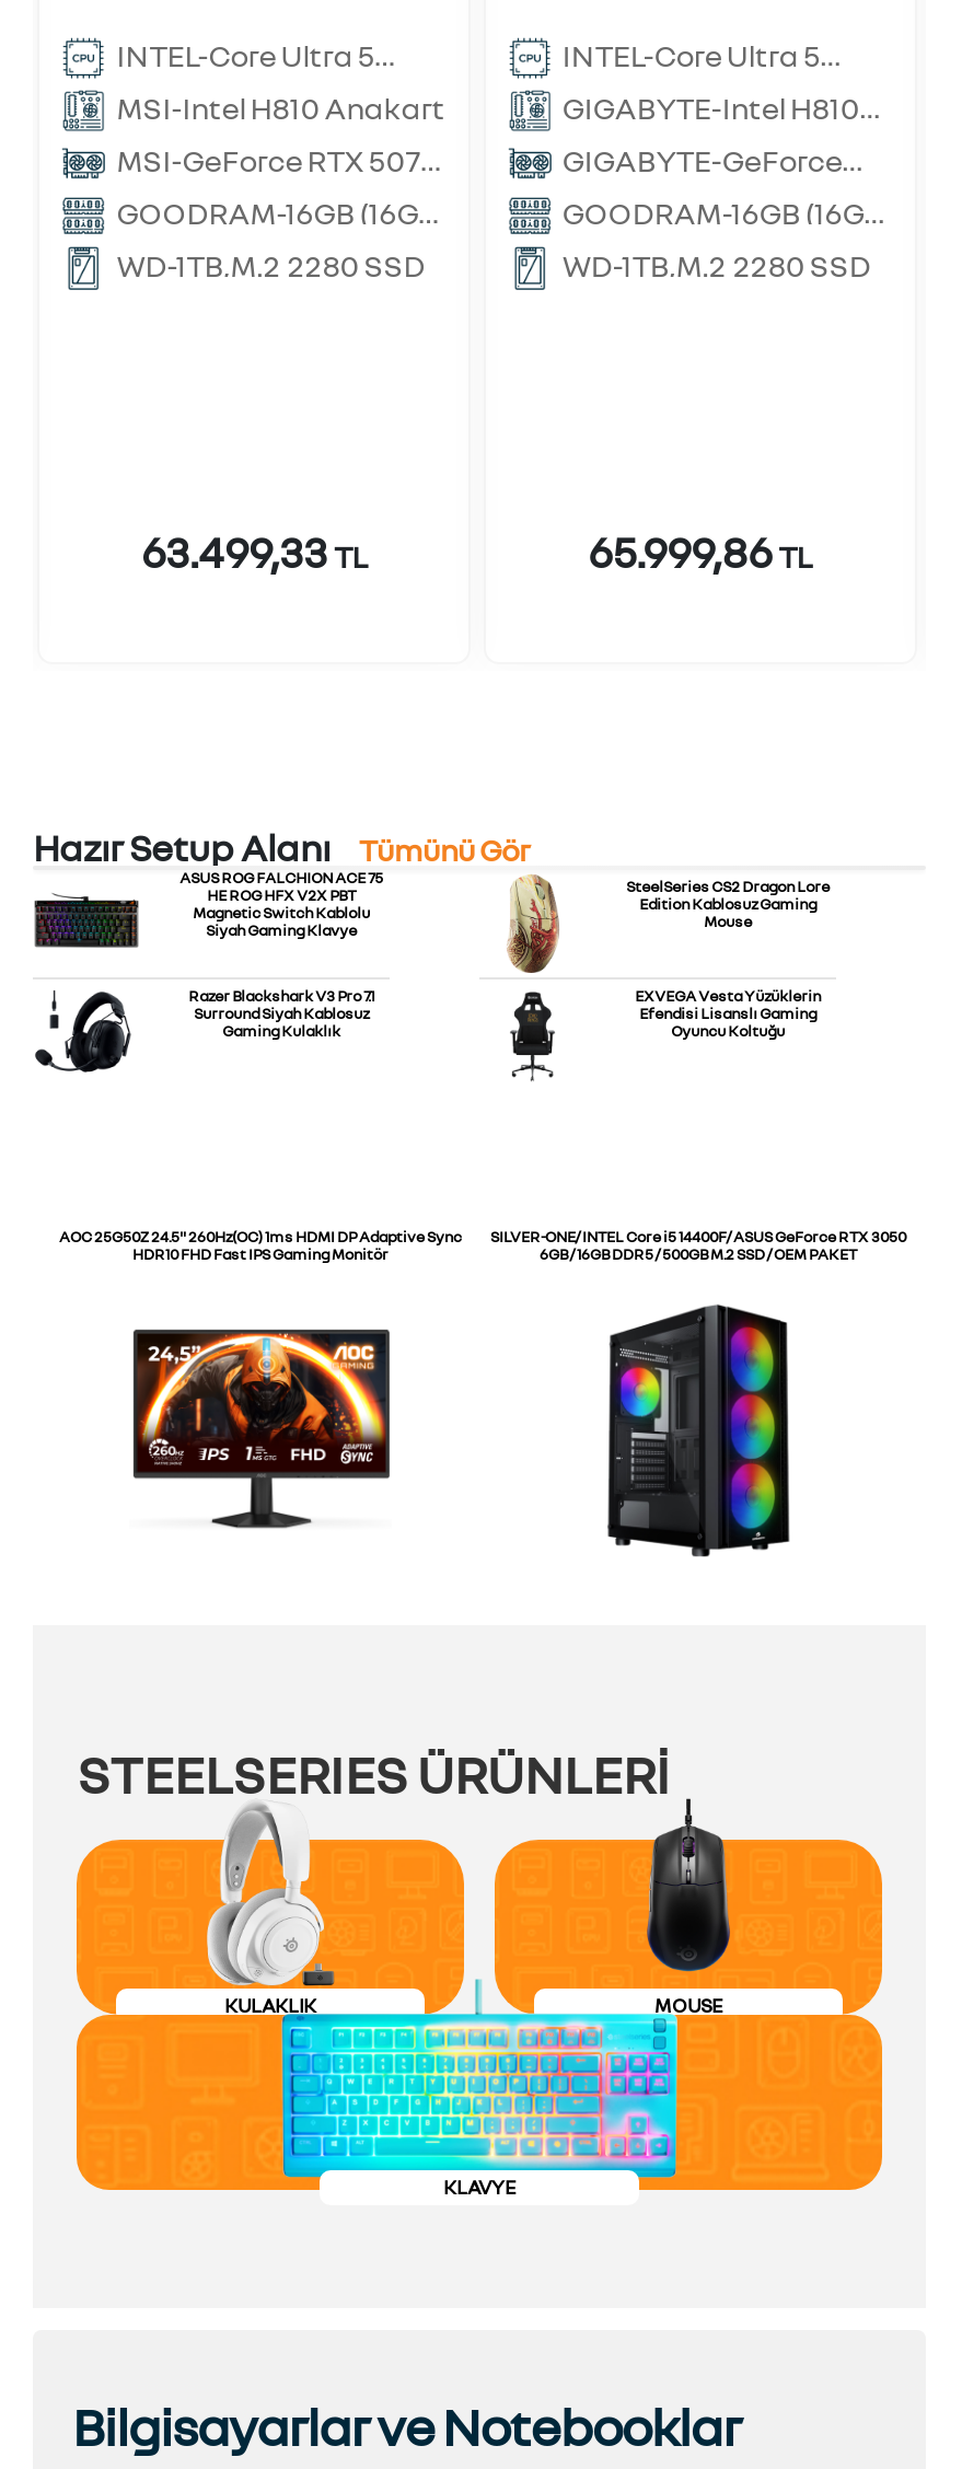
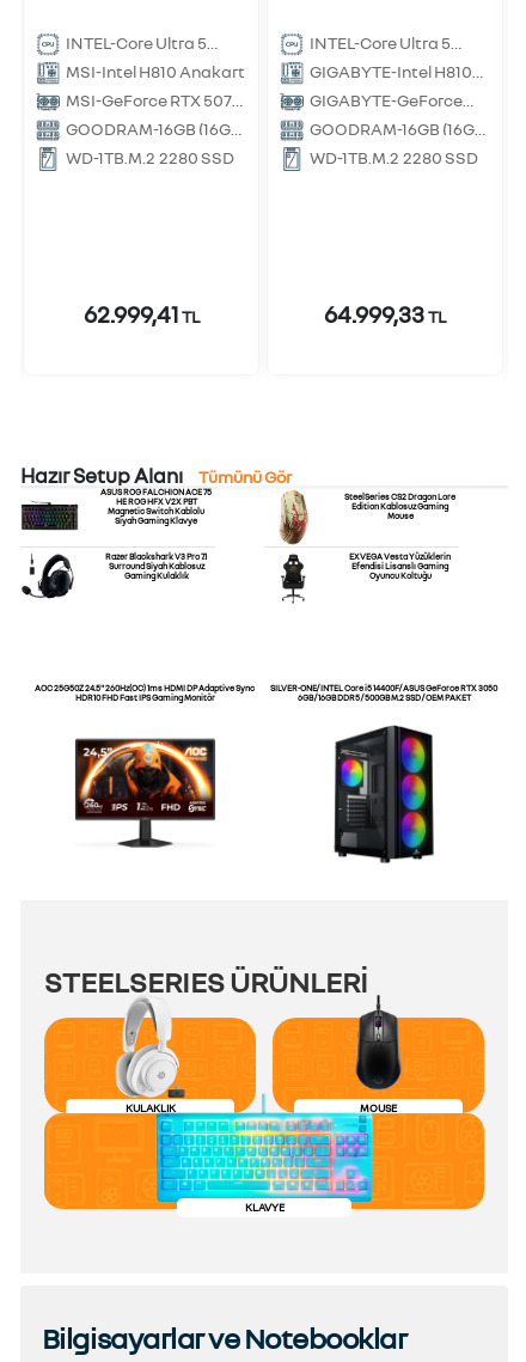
[141,524,367,577] 63.499,33TL -> [83,299,199,328] 62.999,41TL
[588,524,811,577] 65.999,86TL -> [324,299,446,328] 64.999,33TL

